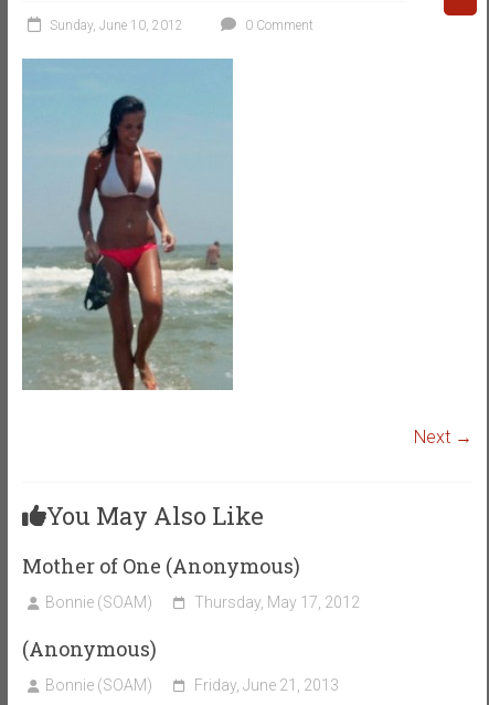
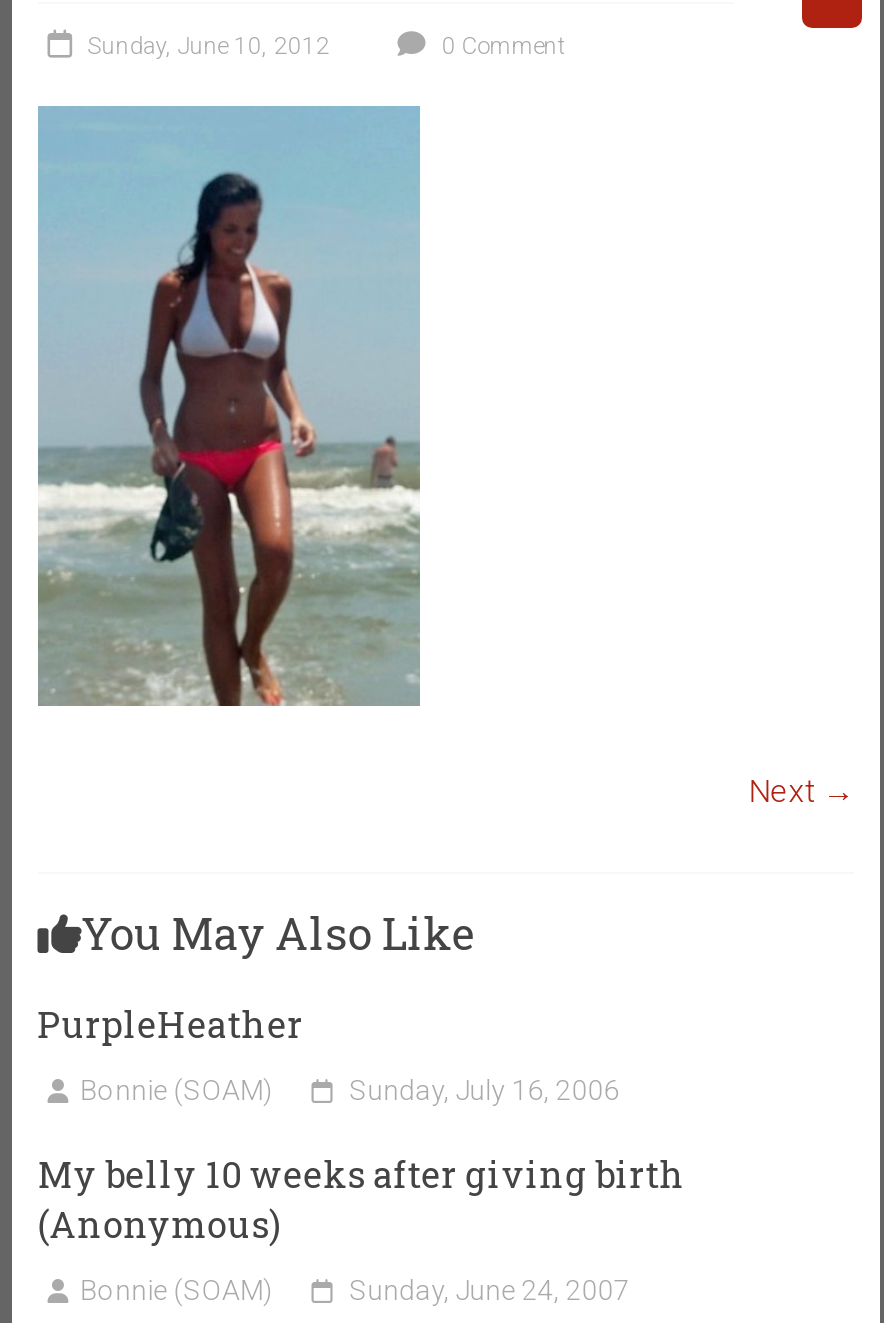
[22,552,300,579] Mother of One (Anonymous) -> [38,999,304,1047] PurpleHeather
[194,593,360,611] Thursday, May 17, 2012 -> [38,1073,686,1197] Sunday, July 16, 2006 | My belly 10 weeks after giving birth
[194,676,339,694] Friday, June 21, 2013 -> [350,1273,630,1305] Sunday, June 24, 2007

